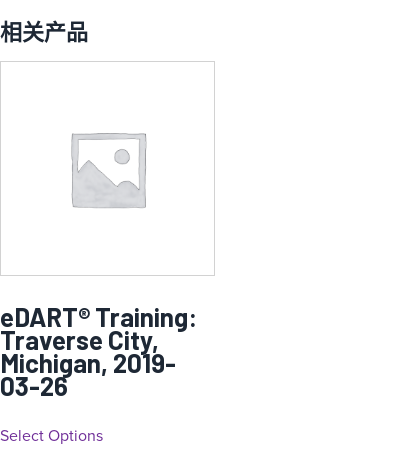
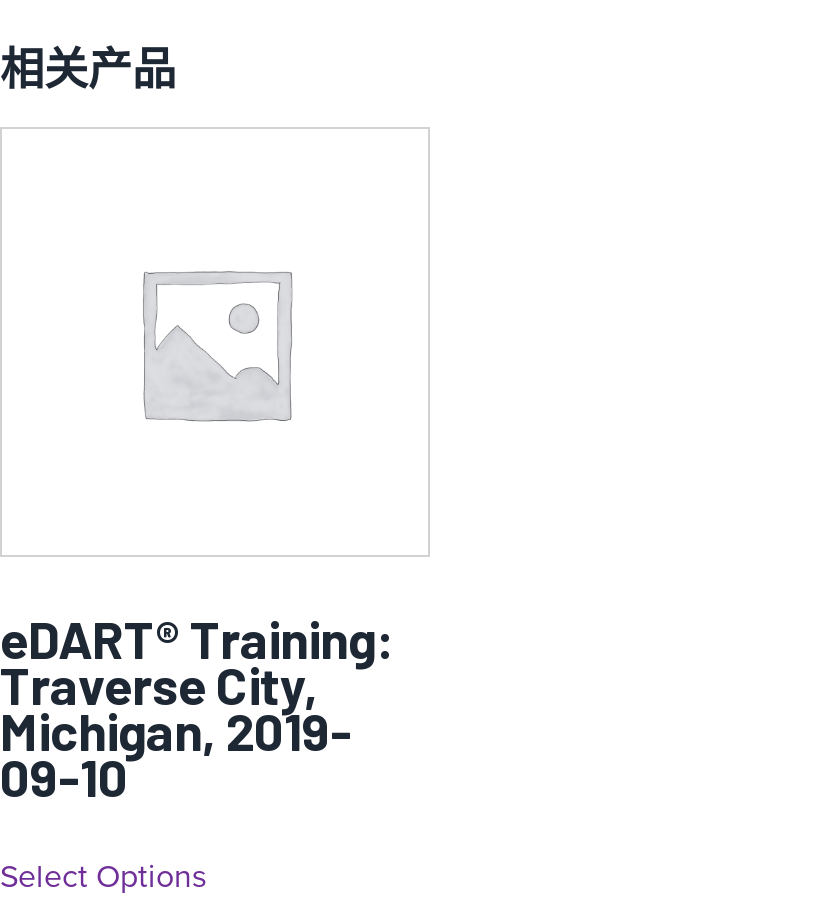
[0,370,68,401] 03-26 -> [0,745,128,807] 09-10

